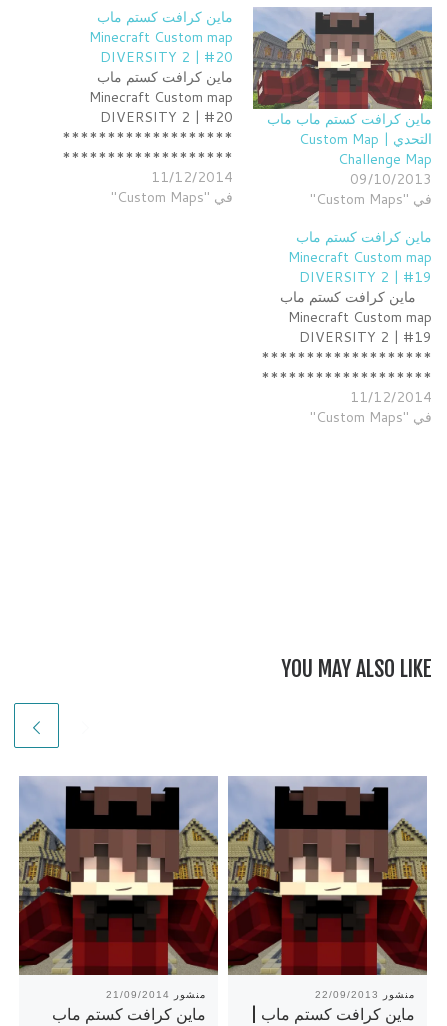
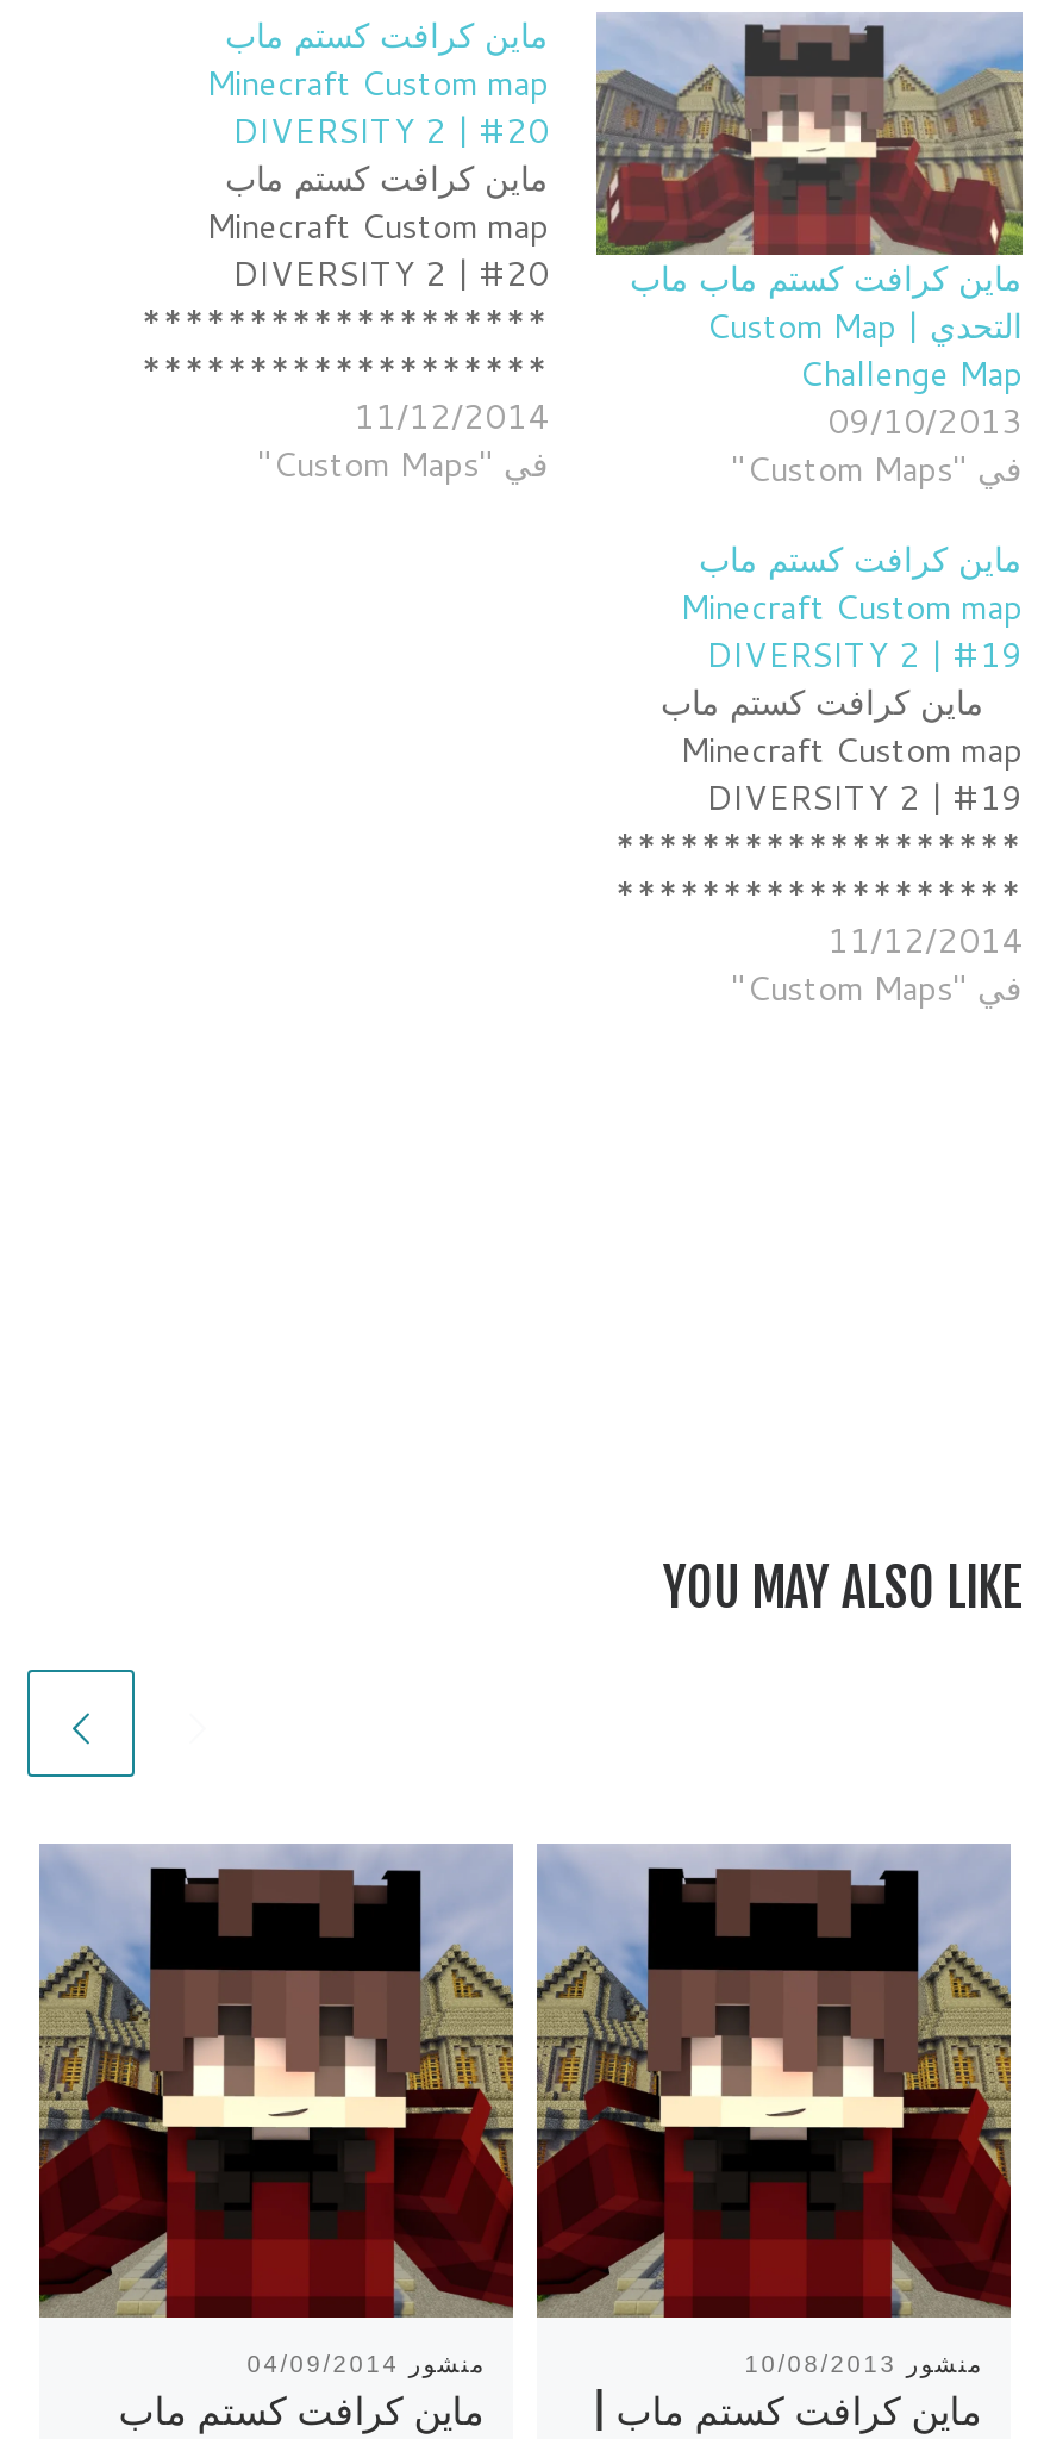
[106,988,206,999] منشور 21/09/2014 -> [247,2350,485,2376] منشور 04/09/2014
[315,988,415,999] منشور 22/09/2013 -> [745,2350,983,2376] منشور 10/08/2013

